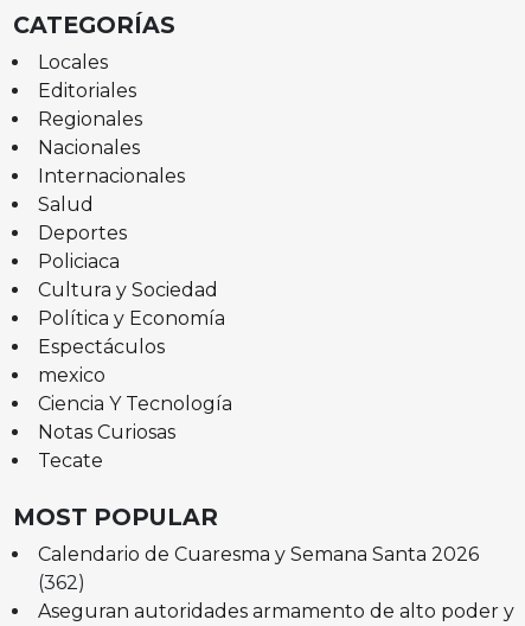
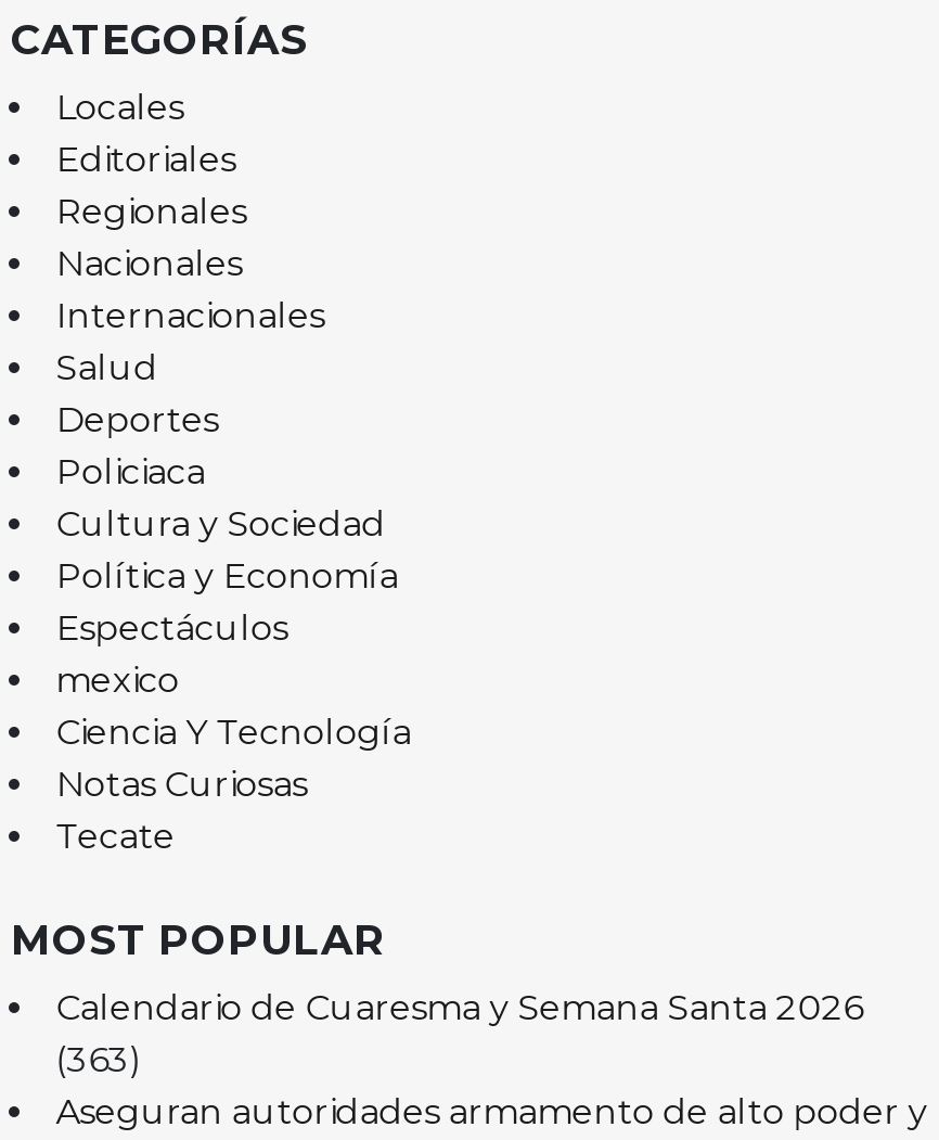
[38,571,85,594] (362) -> [56,1040,143,1081] (363)

